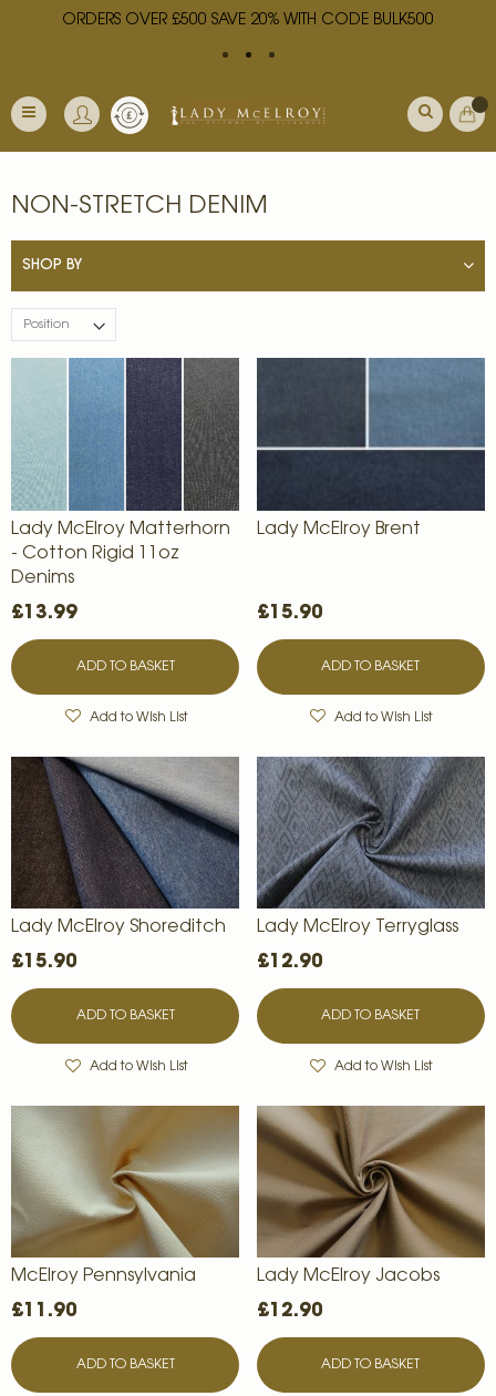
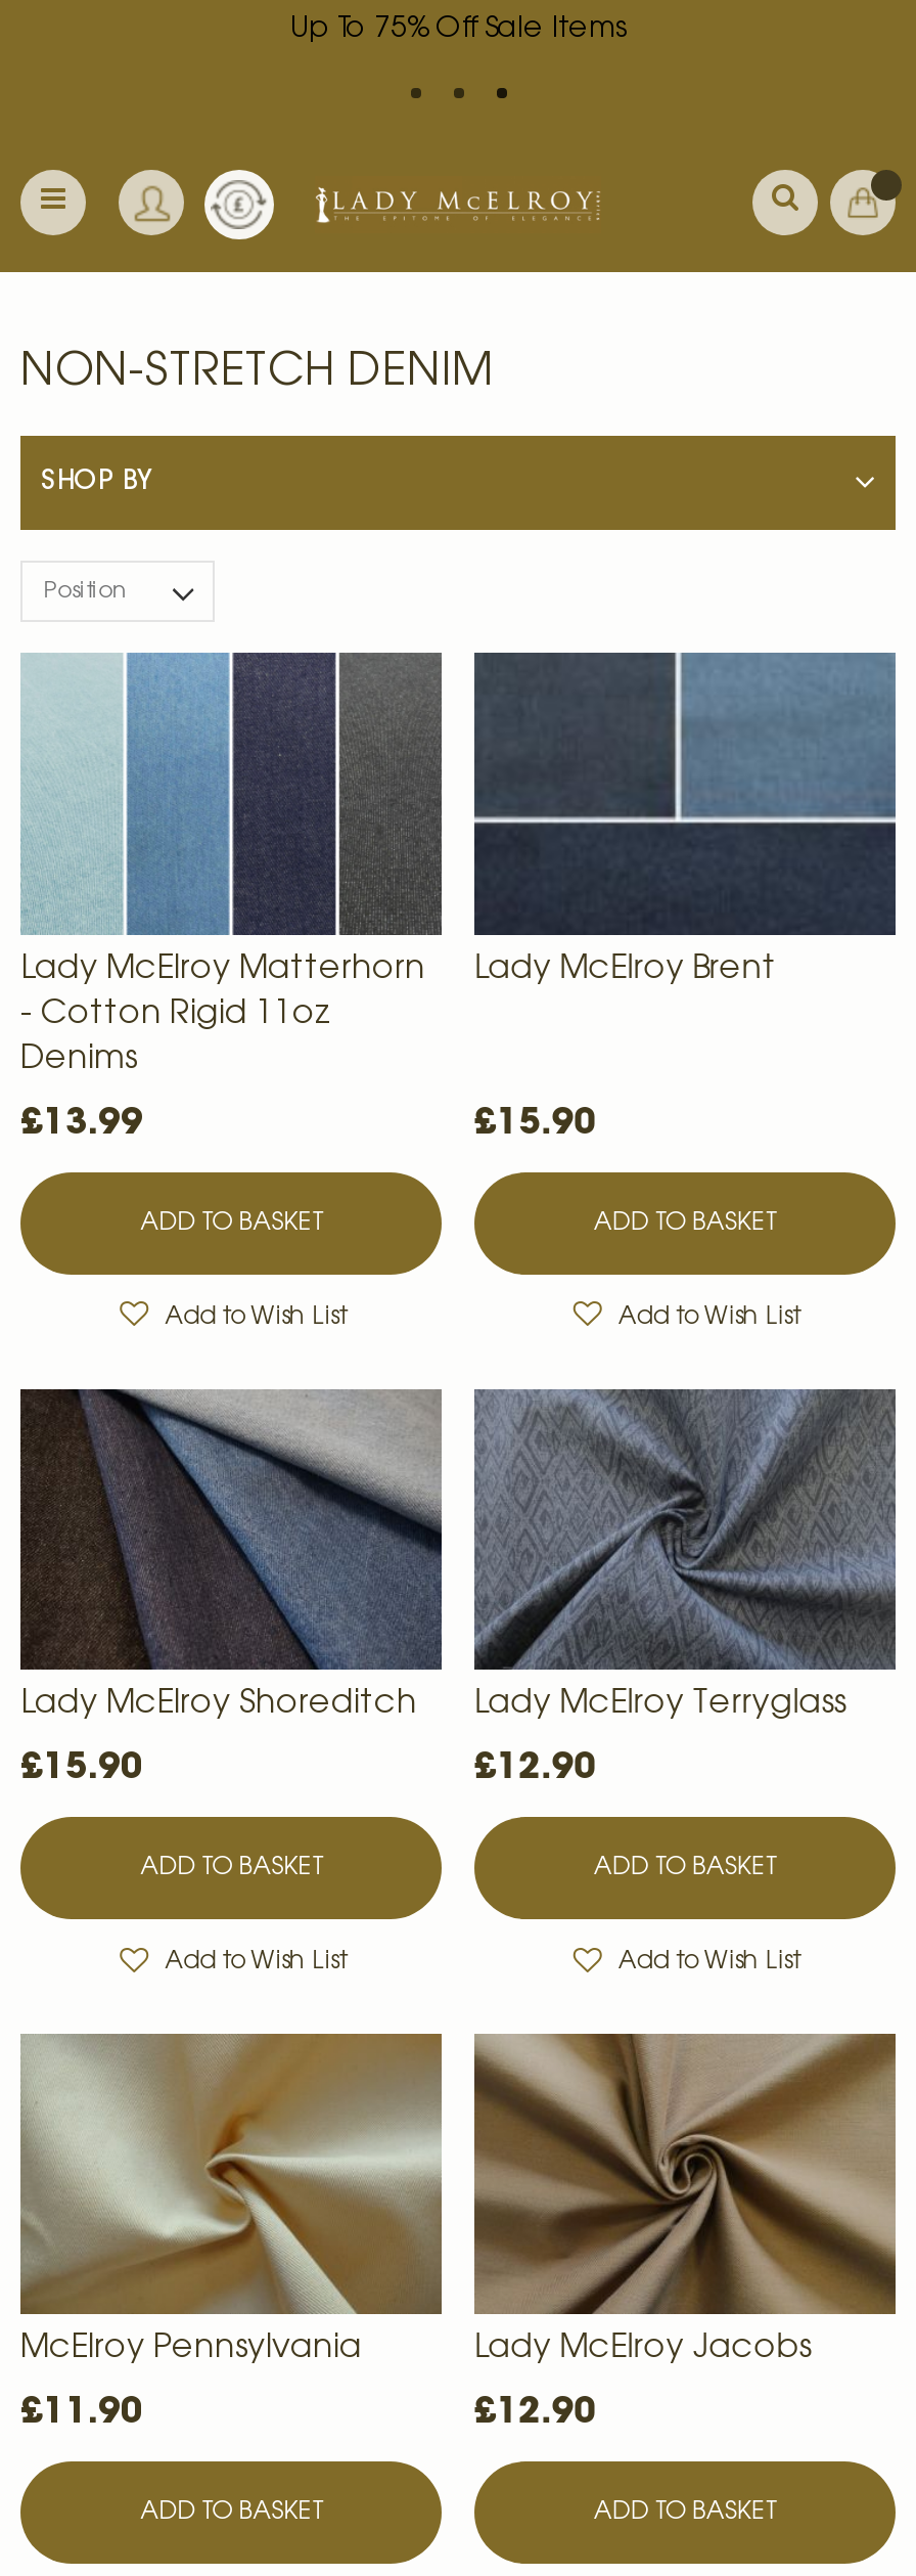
[62,13,434,29] ORDERS OVER £500 SAVE 20% WITH CODE BULK500 -> [290,16,626,45] Up To 75% Off Sale Items

